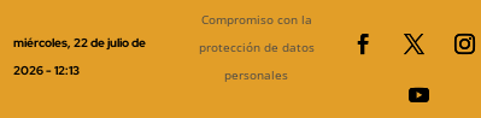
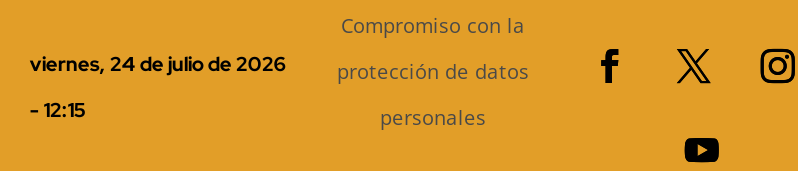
[14,34,146,50] miércoles, 22 de julio de -> [30,50,286,76] viernes, 24 de julio de 2026
[14,62,80,78] 2026 - 12:13 -> [30,96,86,122] - 12:15

